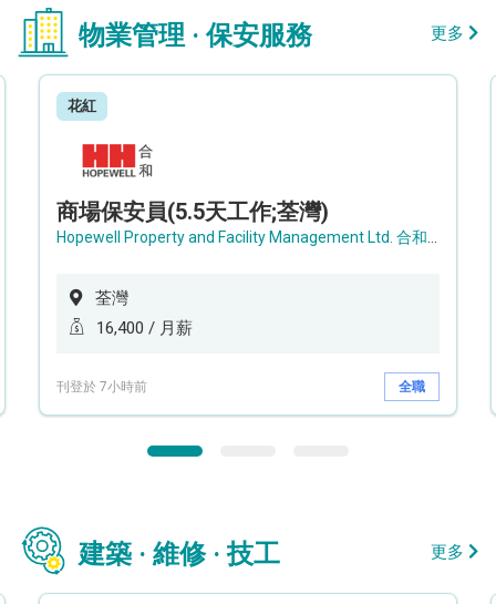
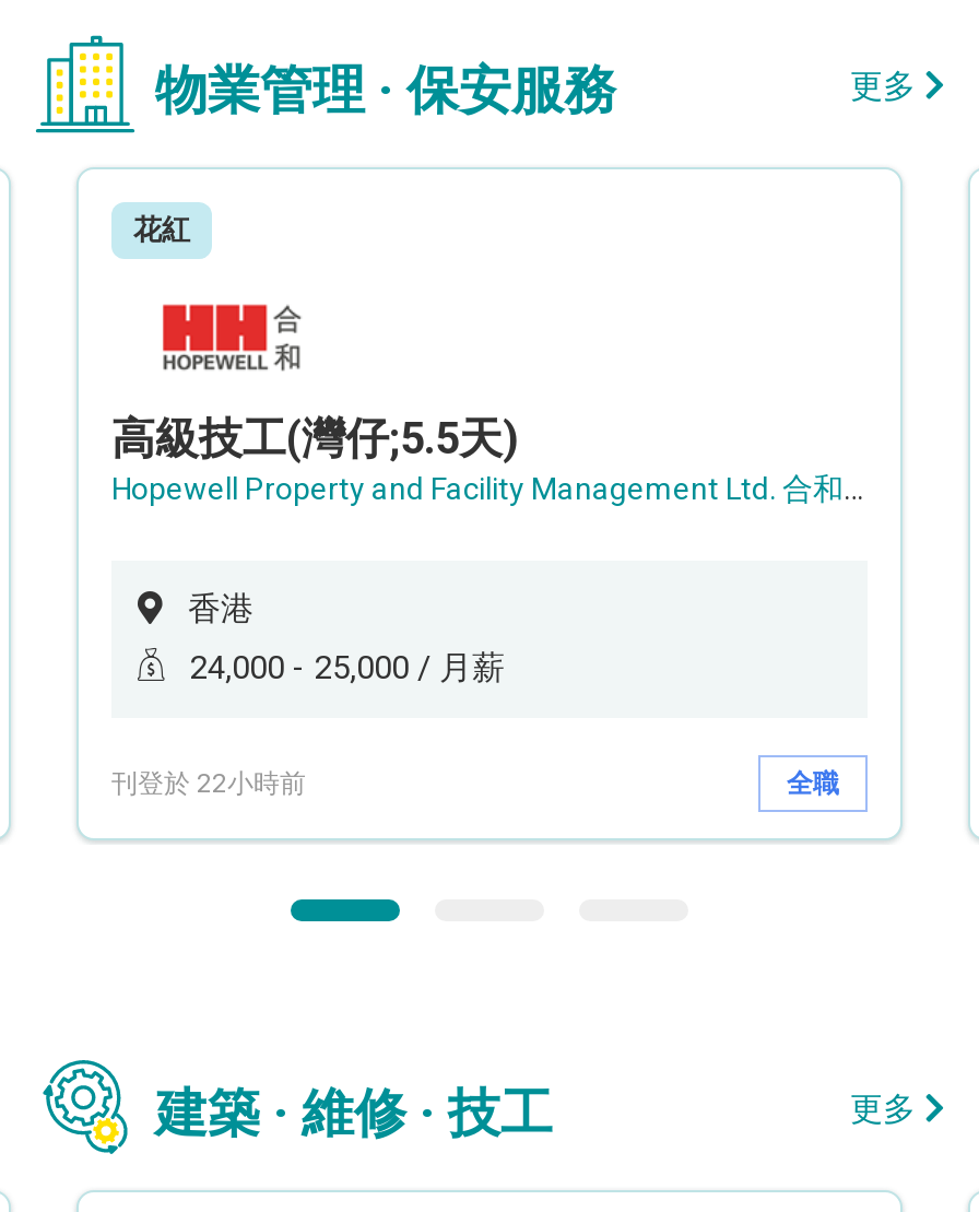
[56,198,329,225] 商場保安員(5.5天工作;荃灣) -> [111,412,518,464] 高級技工(灣仔;5.5天)
[95,288,128,308] 荃灣 -> [188,589,253,629] 香港
[96,318,193,338] 16,400 / 月薪 -> [190,649,505,688] 24,000 - 25,000 / 月薪
[56,378,147,394] 刊登於 7小時前 -> [111,767,306,798] 刊登於 22小時前

